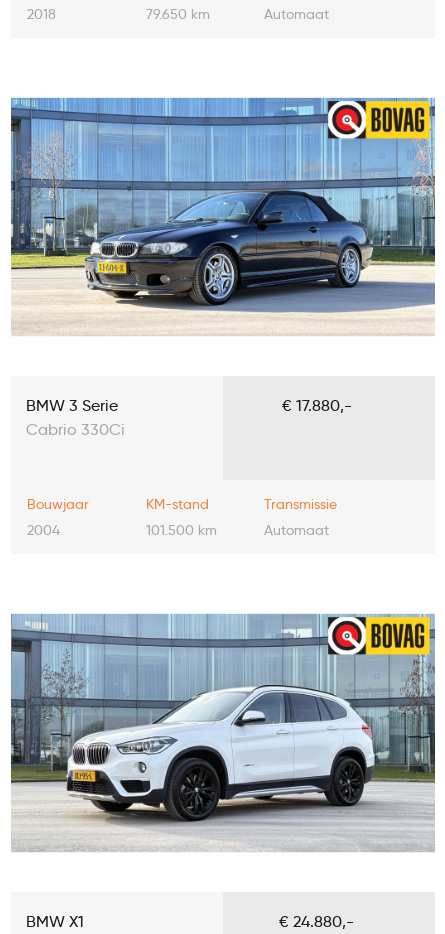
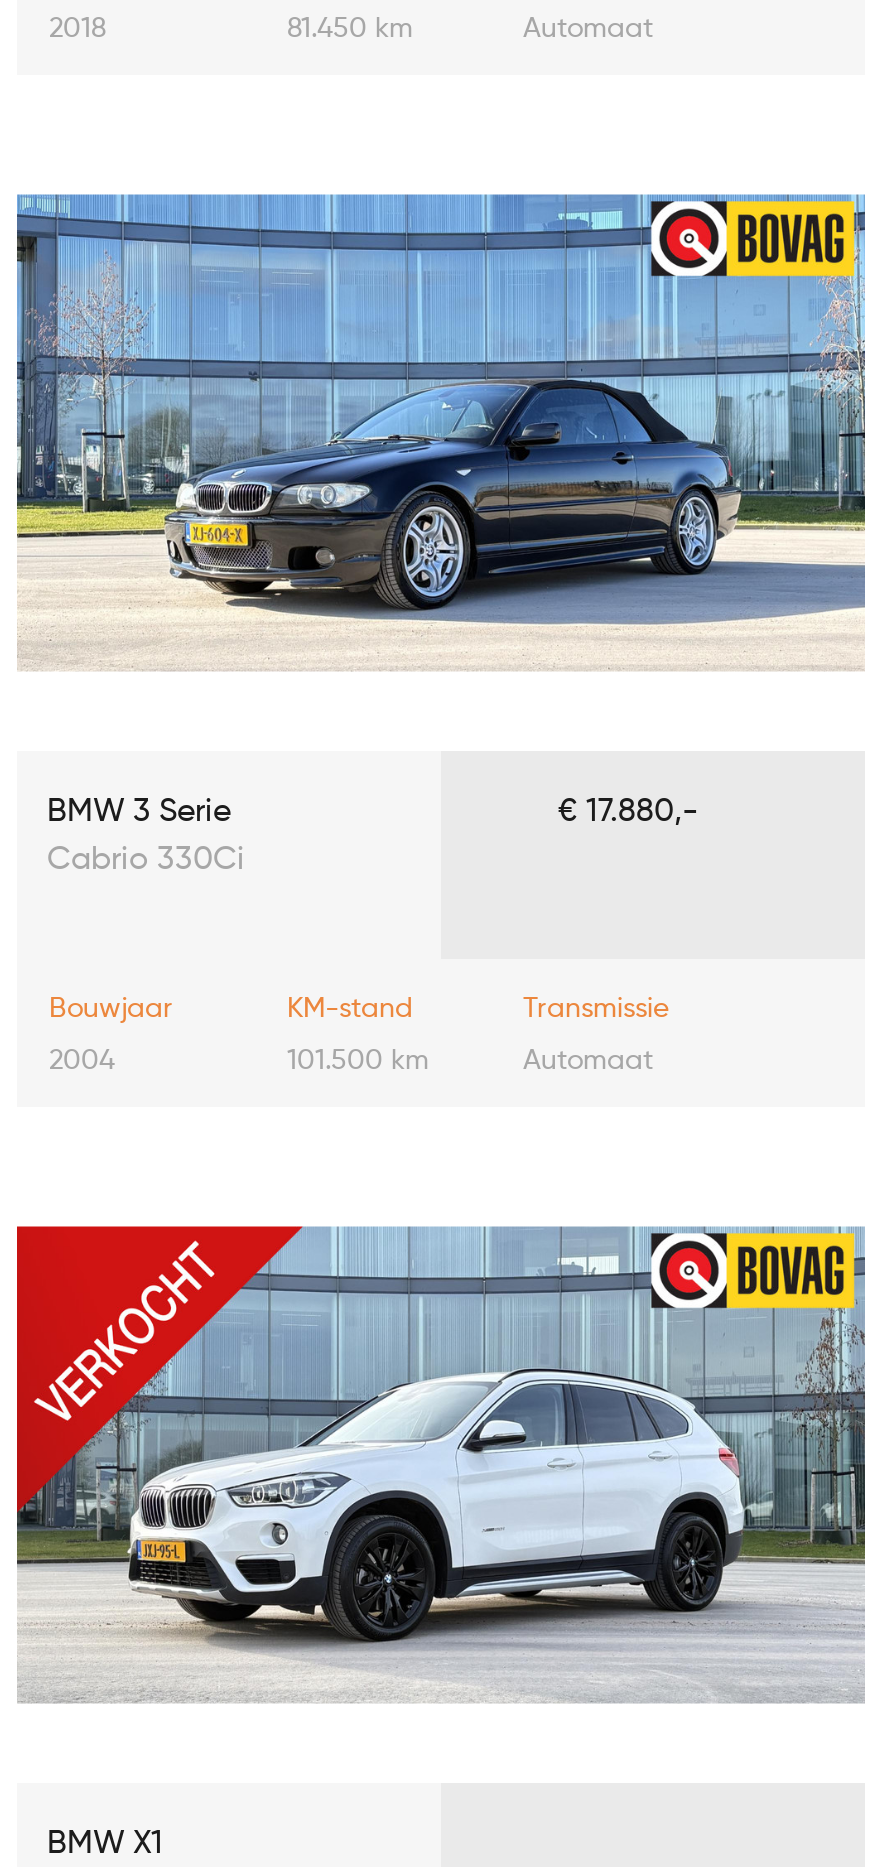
[146,5,210,23] 79.650 km -> [287,9,413,45] 81.450 km
[10,613,153,756] [image] -> [15,1225,303,1511] [image]
[279,912,354,931] € 24.880,- -> none

